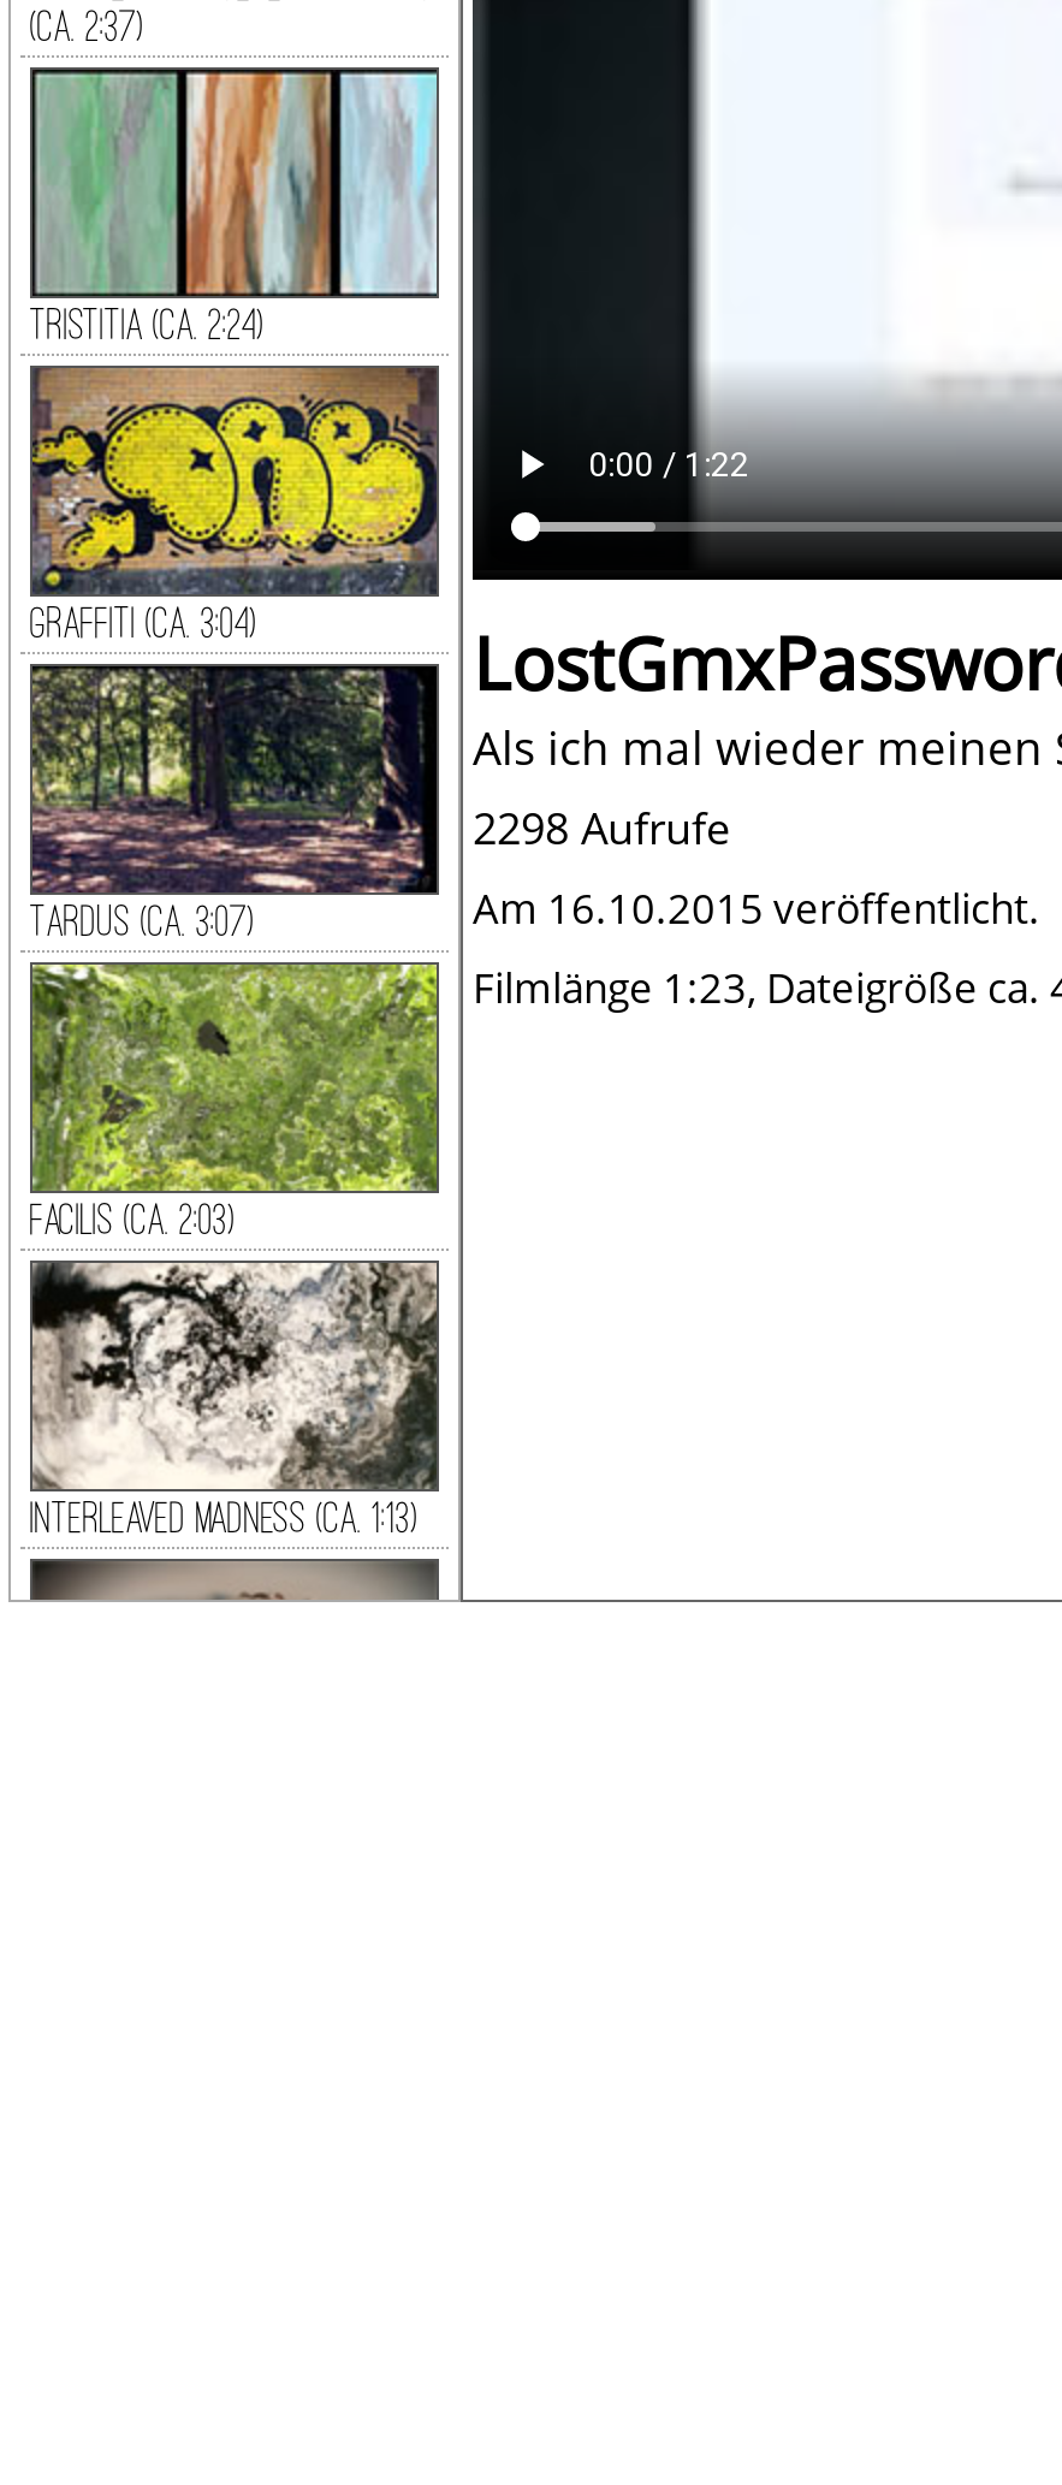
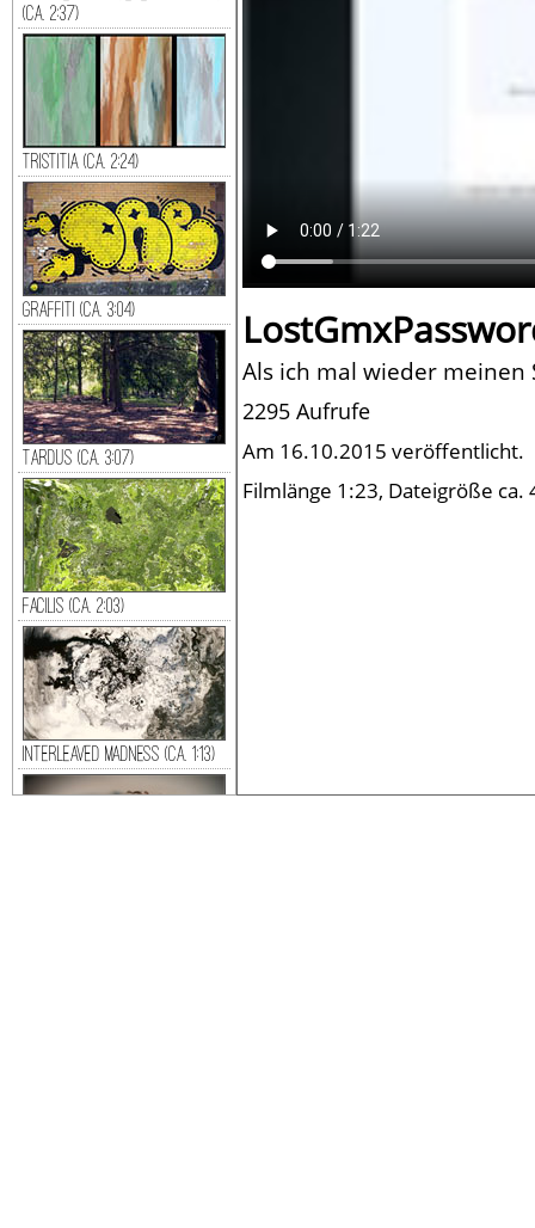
[473,799,730,856] 2298 Aufrufe -> [242,397,370,425] 2295 Aufrufe

